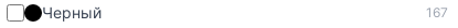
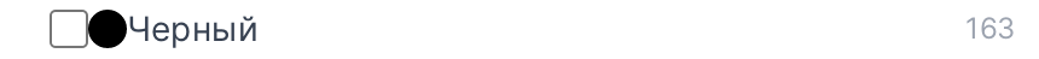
[426,4,448,20] 167 -> [965,10,1016,46] 163

